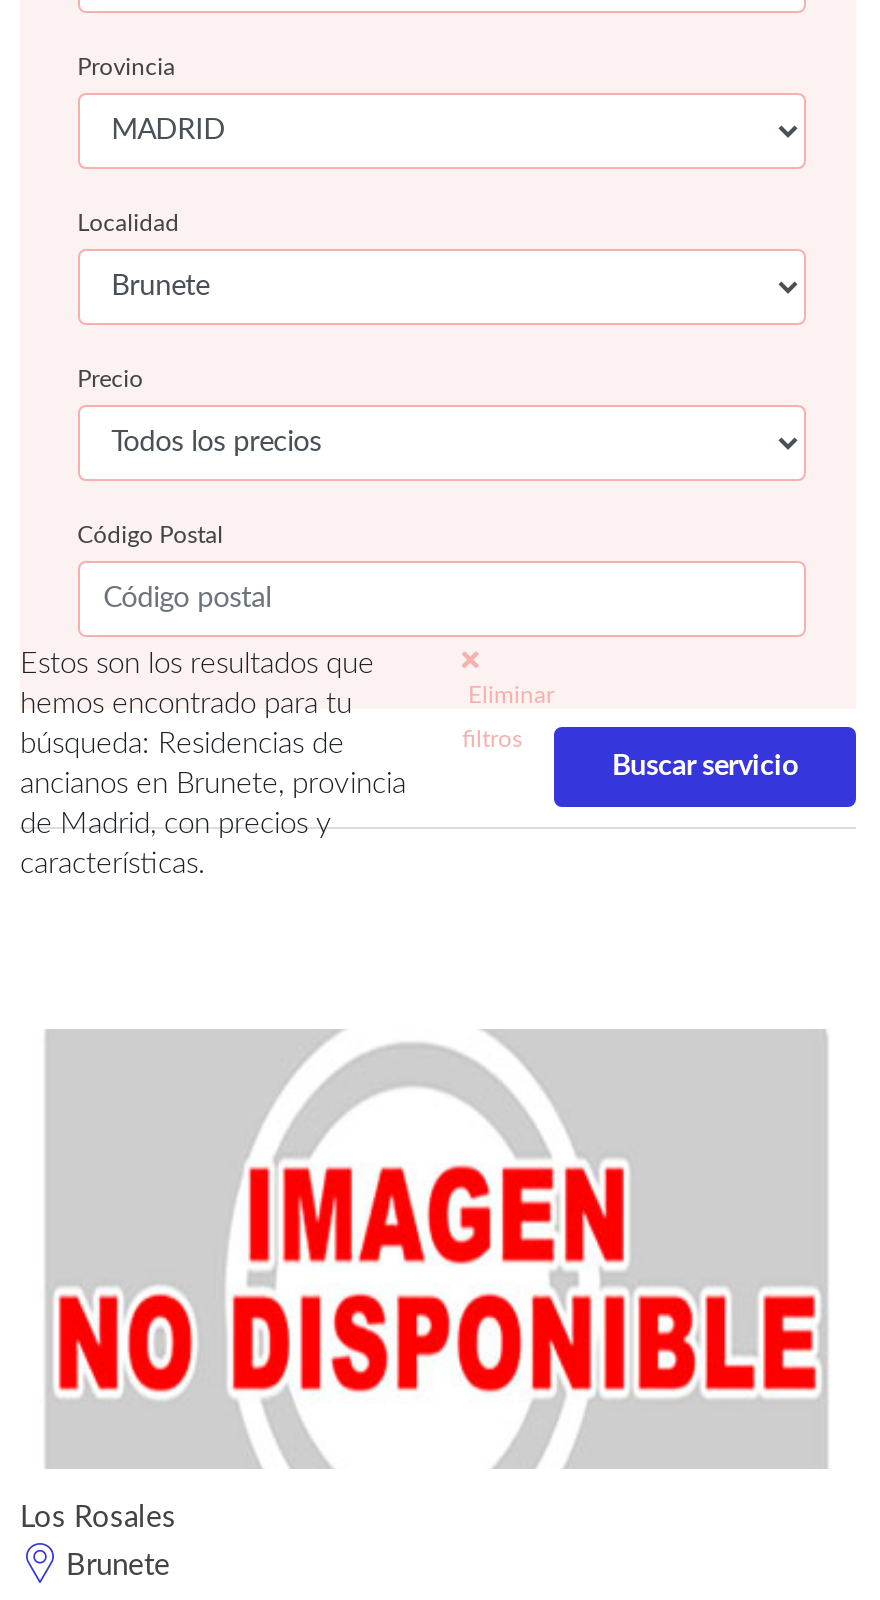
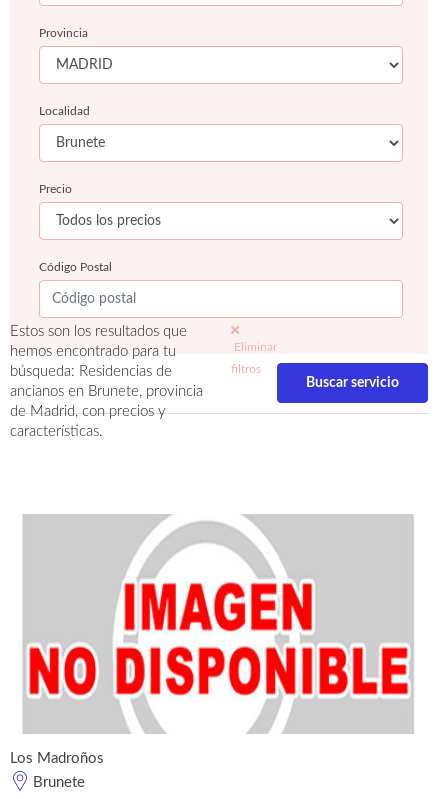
[20,1503,176,1533] Los Rosales -> [10,751,104,766] Los Madroños

